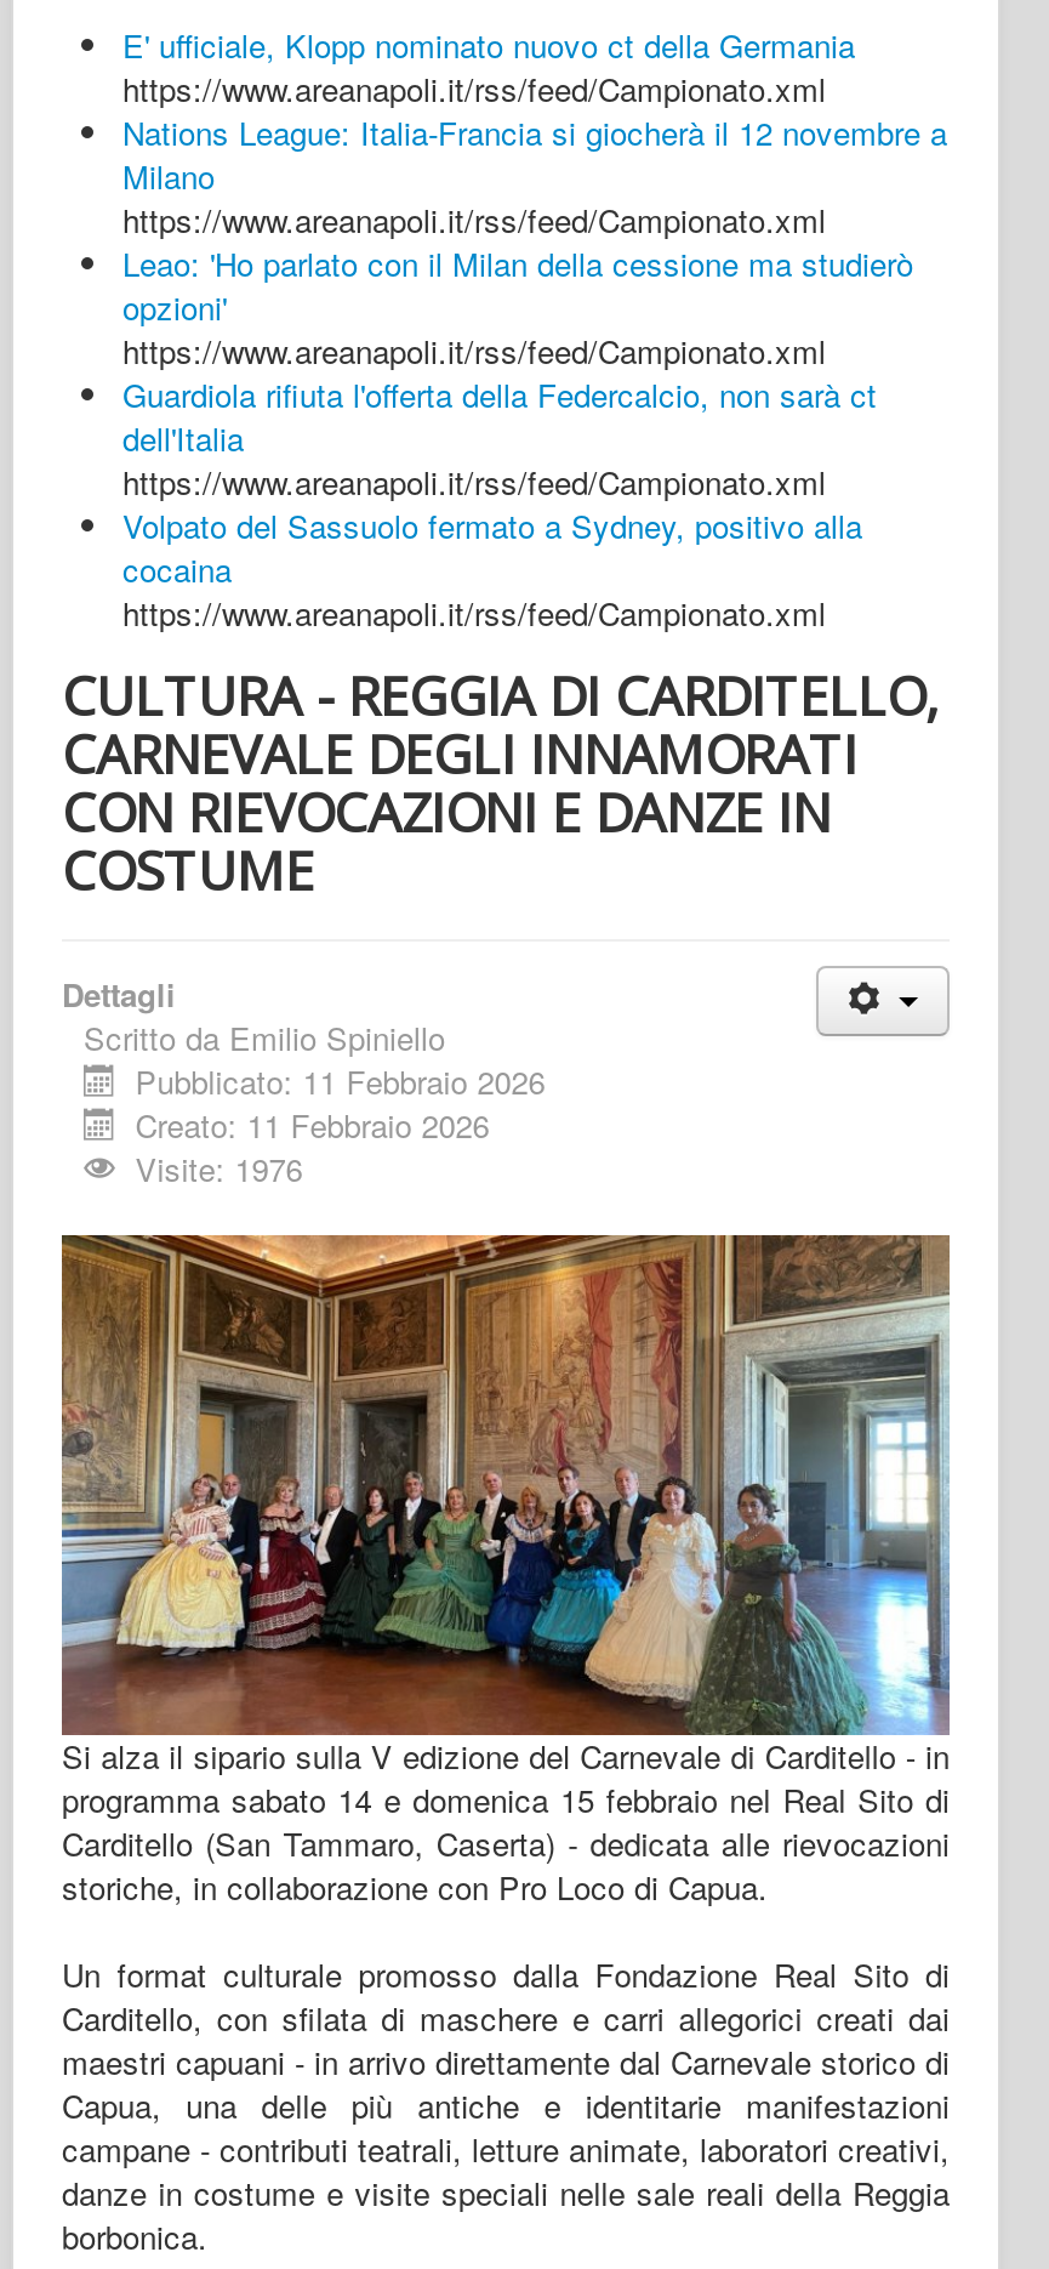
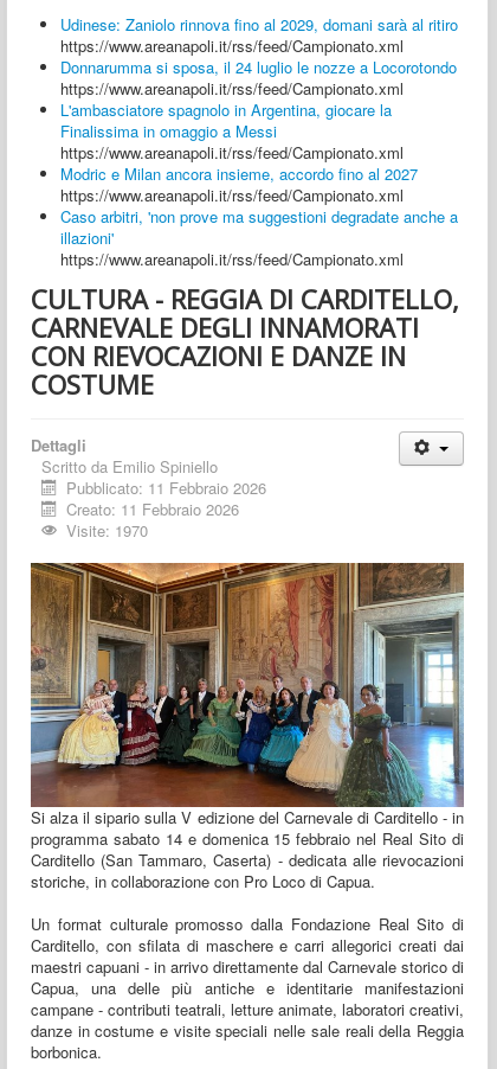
[122,22,855,68] E' ufficiale, Klopp nominato nuovo ct della Germania -> [60,13,458,35] Udinese: Zaniolo rinnova fino al 2029, domani sarà al ritiro
[122,109,947,199] Nations League: Italia-Francia si giocherà il 12 novembre a | Milano -> [60,56,457,78] Donnarumma si sposa, il 24 luglio le nozze a Locorotondo
[122,240,913,330] Leao: 'Ho parlato con il Milan della cessione ma studierò | opzioni' -> [60,98,392,142] L'ambasciatore spagnolo in Argentina, giocare la | Finalissima in omaggio a Messi
[122,371,877,461] Guardiola rifiuta l'offerta della Federcalcio, non sarà ct | dell'Italia -> [60,162,418,185] Modric e Milan ancora insieme, accordo fino al 2027
[122,502,862,592] Volpato del Sassuolo fermato a Sydney, positivo alla | cocaina -> [60,205,458,249] Caso arbitri, 'non prove ma suggestioni degradate anche a | illazioni'
[135,1145,302,1191] Visite: 1976 -> [67,519,148,541] Visite: 1970

